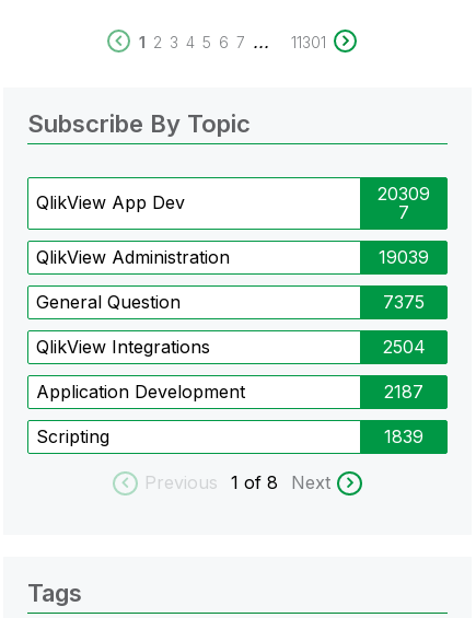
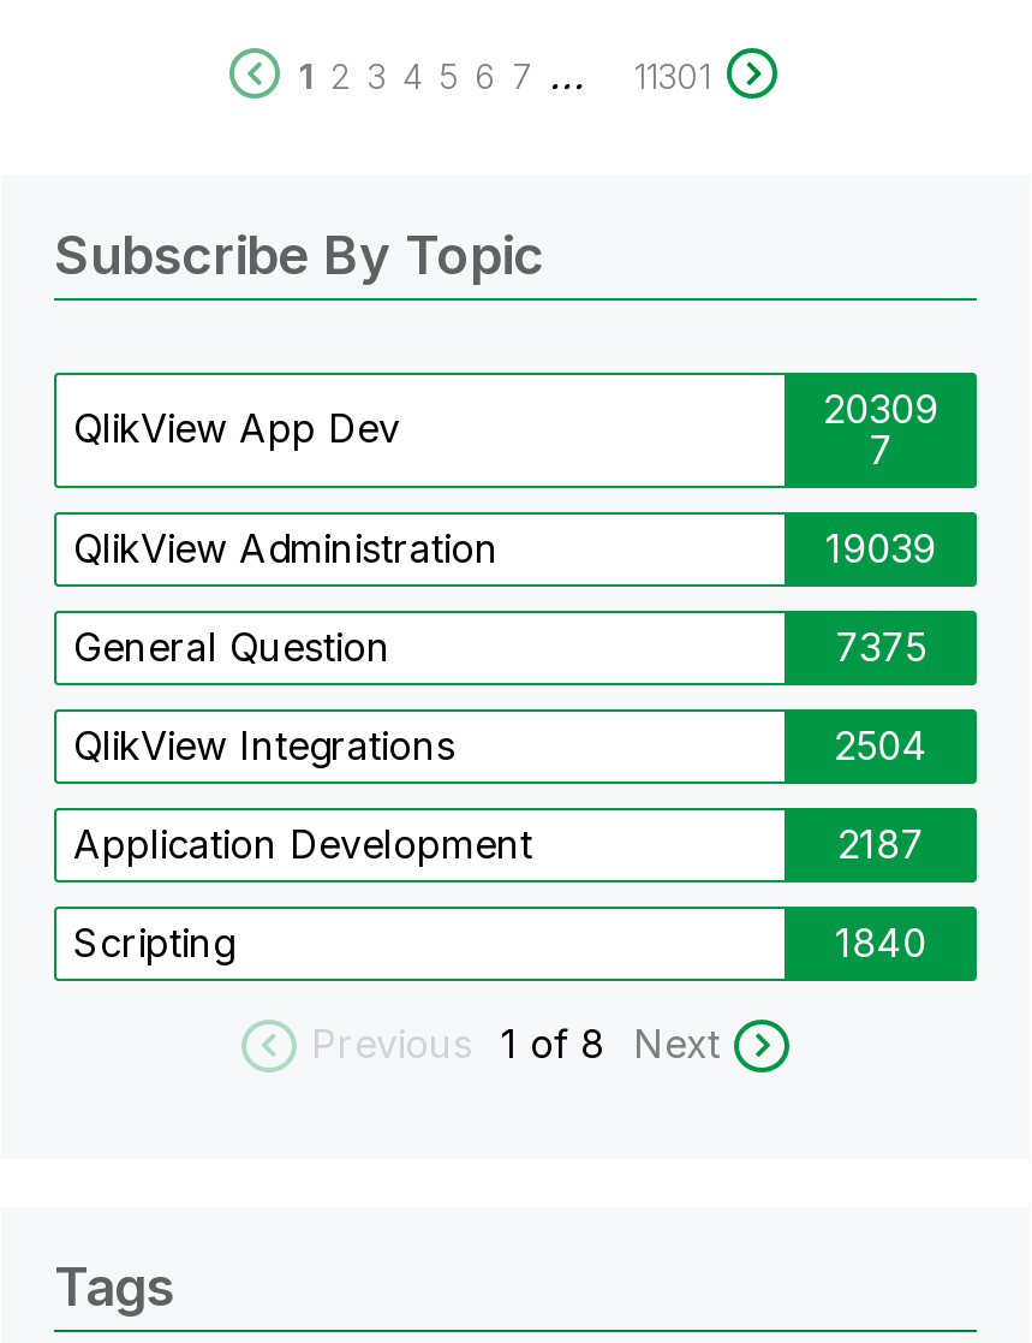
[384,425,424,447] 1839 -> [835,917,927,965] 1840

